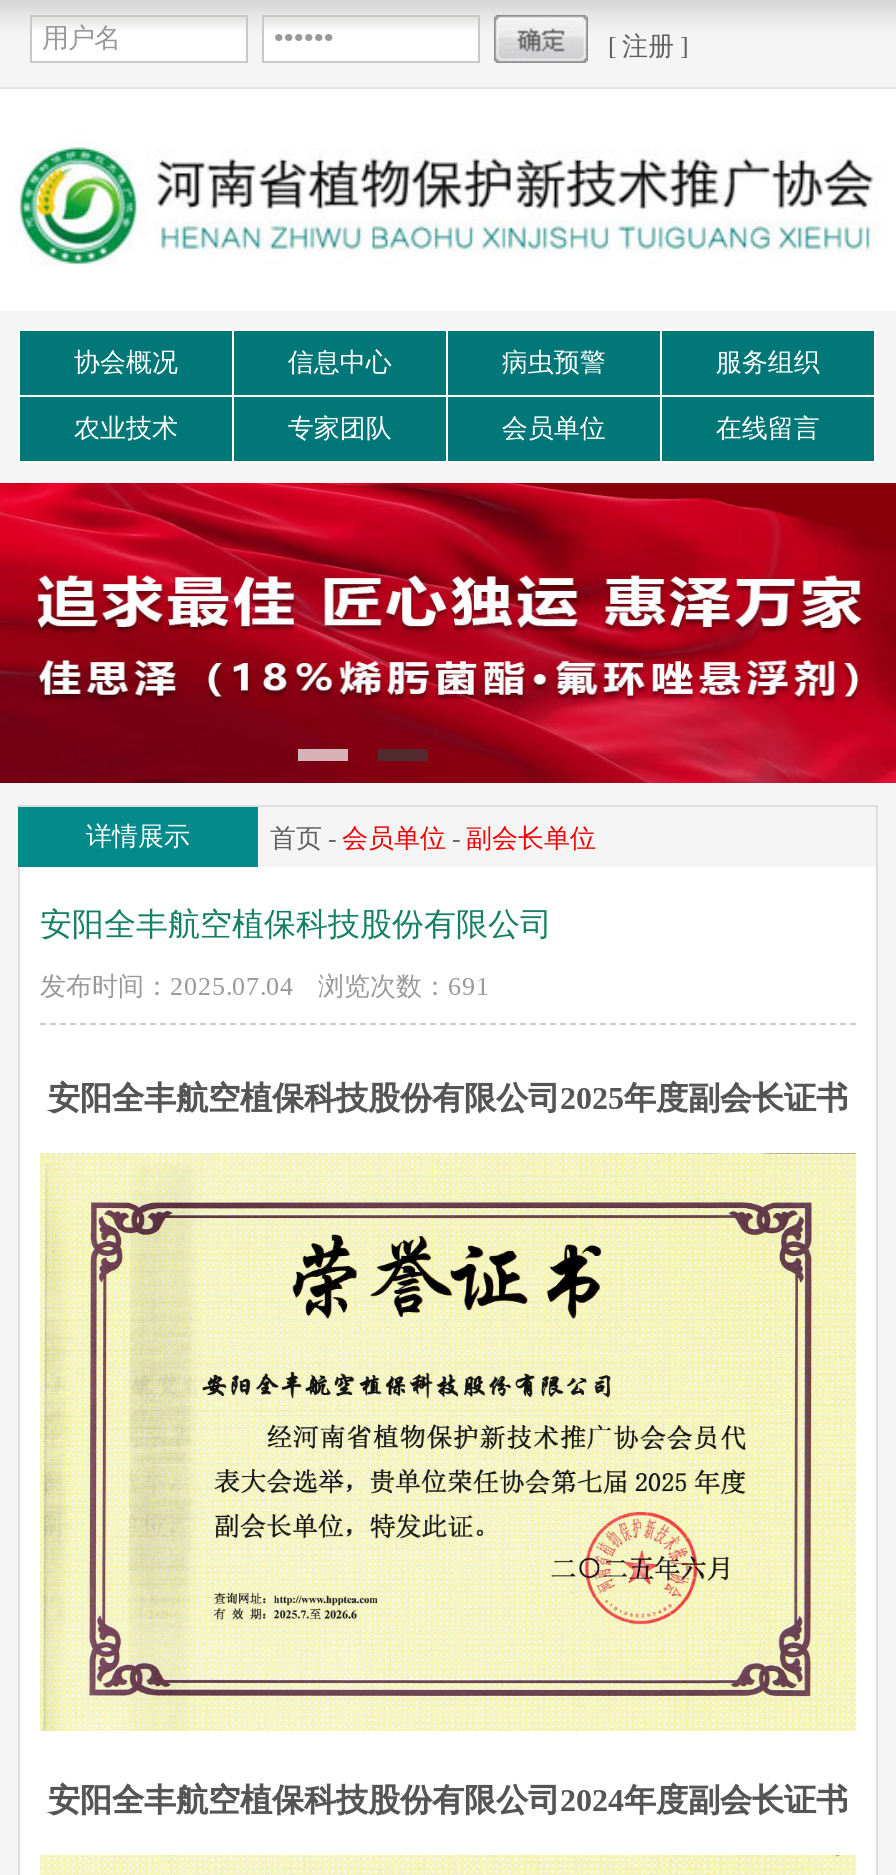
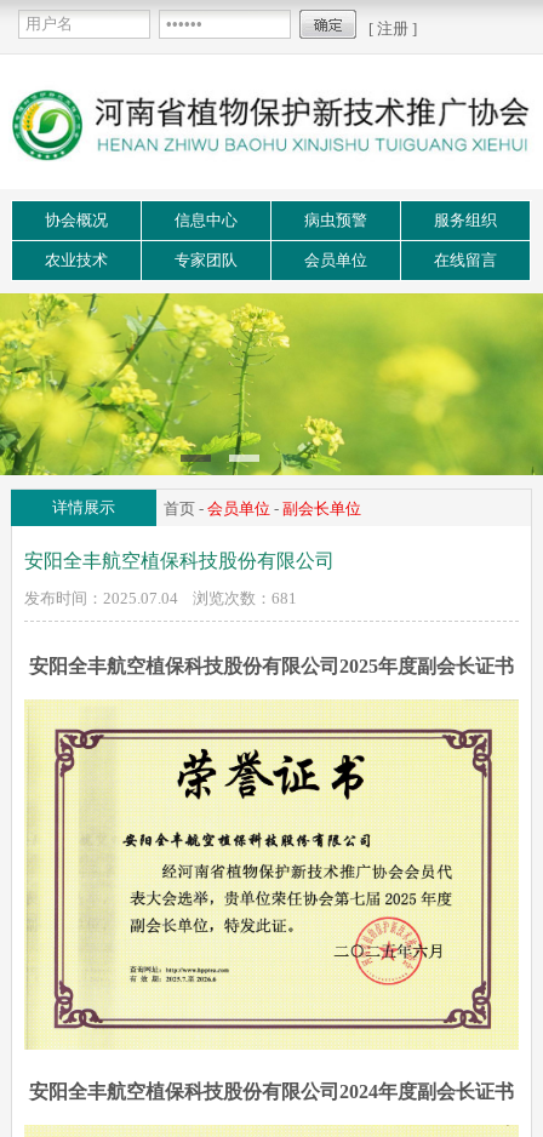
[6,481,890,785] [image] -> [4,292,539,476] [image]
[40,971,490,1001] 发布时间：2025.07.04 浏览次数：691 -> [24,589,297,607] 发布时间：2025.07.04 浏览次数：681

